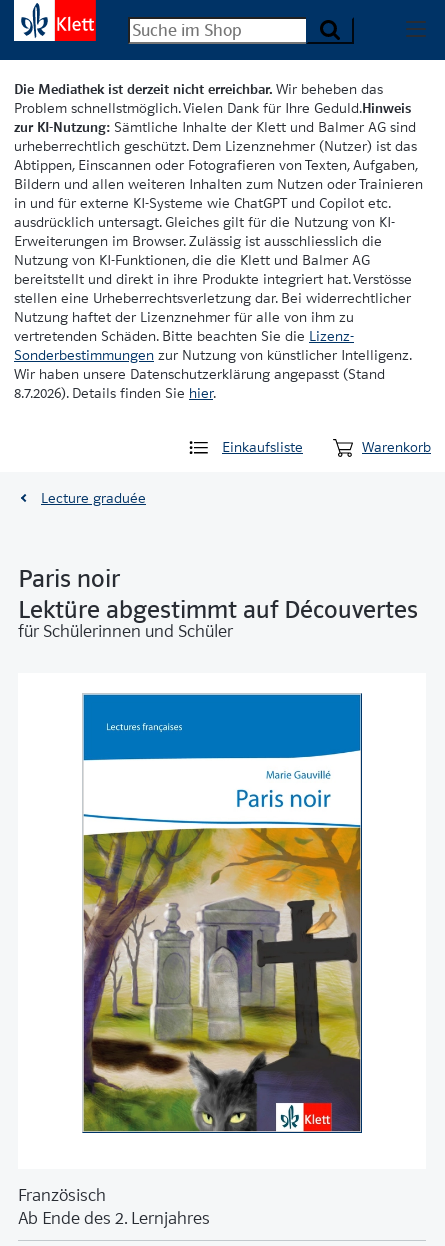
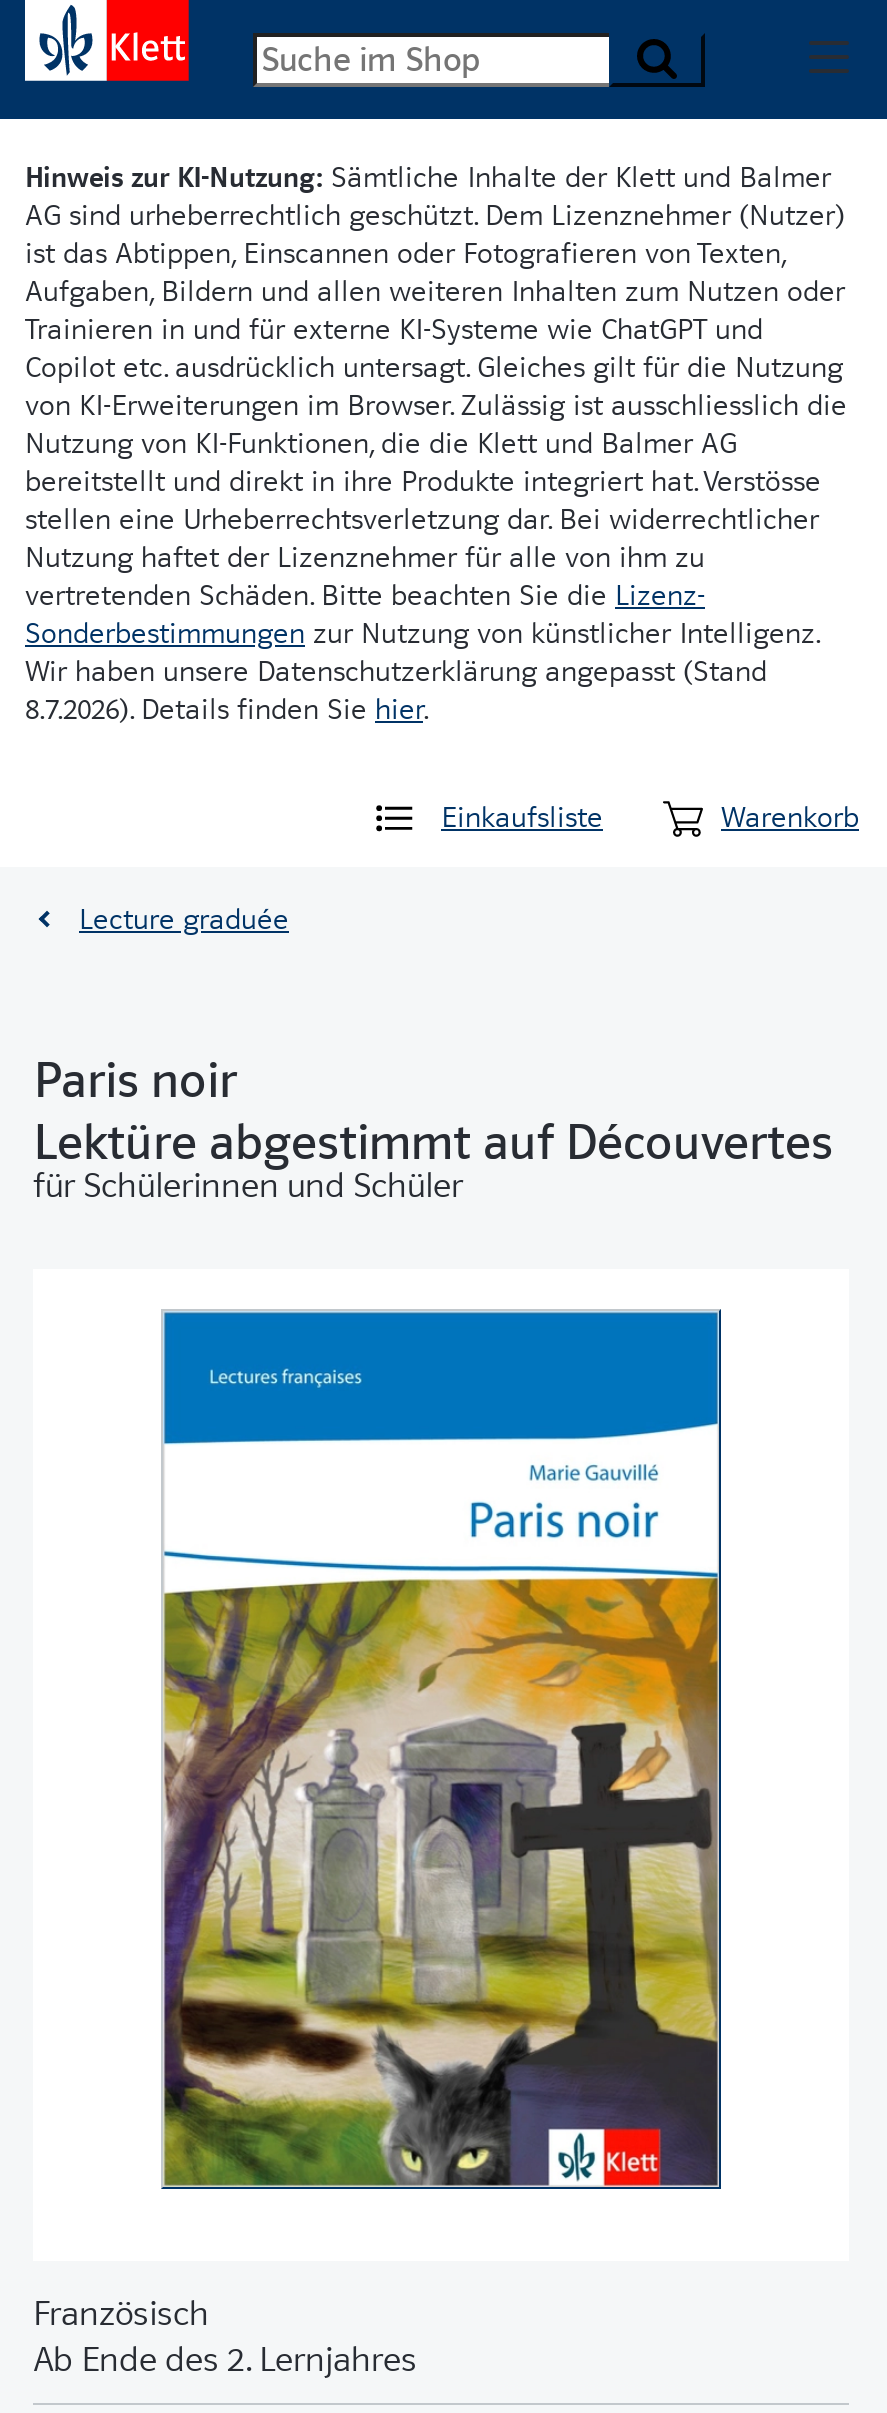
[14,80,423,250] Die Mediathek ist derzeit nicht erreichbar. Wir beheben das | Problem schnellstmöglich. Vielen Dank für Ihre Geduld.Hinweis | zur KI-Nutzung: Sämtliche Inhalte der Klett und Balmer AG sind | urheberrechtlich geschützt. Dem Lizenznehmer (Nutzer) ist das | Abtippen, Einscannen oder Fotografieren von Texten, Aufgaben, | Bildern und allen weiteren Inhalten zum Nutzen oder Trainieren | in und für externe KI-Systeme wie ChatGPT und Copilot etc. | ausdrücklich untersagt. Gleiches gilt für die Nutzung von KI- | Erweiterungen im Browser. Zulässig ist ausschliesslich die -> [25,159,847,423] Hinweis zur KI-Nutzung: Sämtliche Inhalte der Klett und Balmer | AG sind urheberrechtlich geschützt. Dem Lizenznehmer (Nutzer) | ist das Abtippen, Einscannen oder Fotografieren von Texten, | Aufgaben, Bildern und allen weiteren Inhalten zum Nutzen oder | Trainieren in und für externe KI-Systeme wie ChatGPT und | Copilot etc. ausdrücklich untersagt. Gleiches gilt für die Nutzung | von KI-Erweiterungen im Browser. Zulässig ist ausschliesslich die

